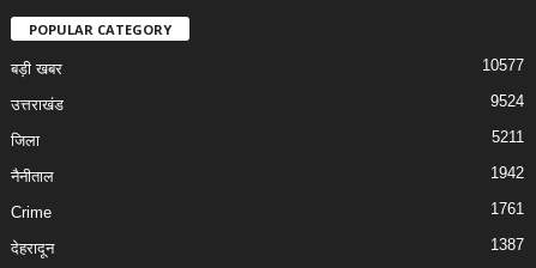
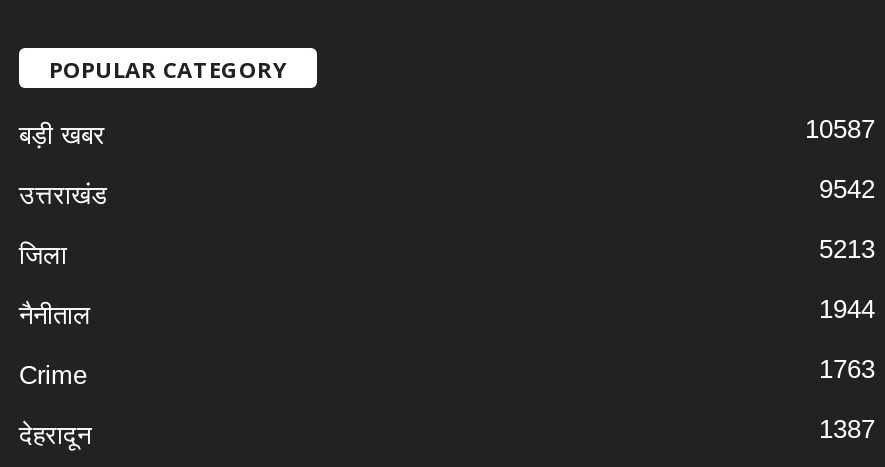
[482,57,524,75] 10577 -> [805,114,875,144] 10587
[490,92,524,110] 9524 -> [819,174,875,204] 9542
[492,128,524,146] 5211 -> [819,234,875,264] 5213
[490,164,524,182] 1942 -> [819,294,875,324] 1944
[490,200,524,218] 1761 -> [819,354,875,384] 1763

